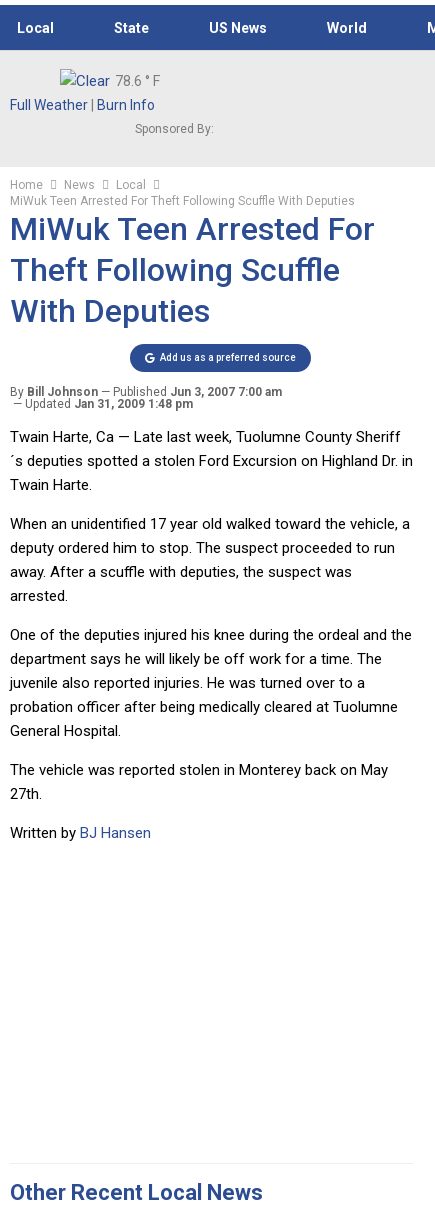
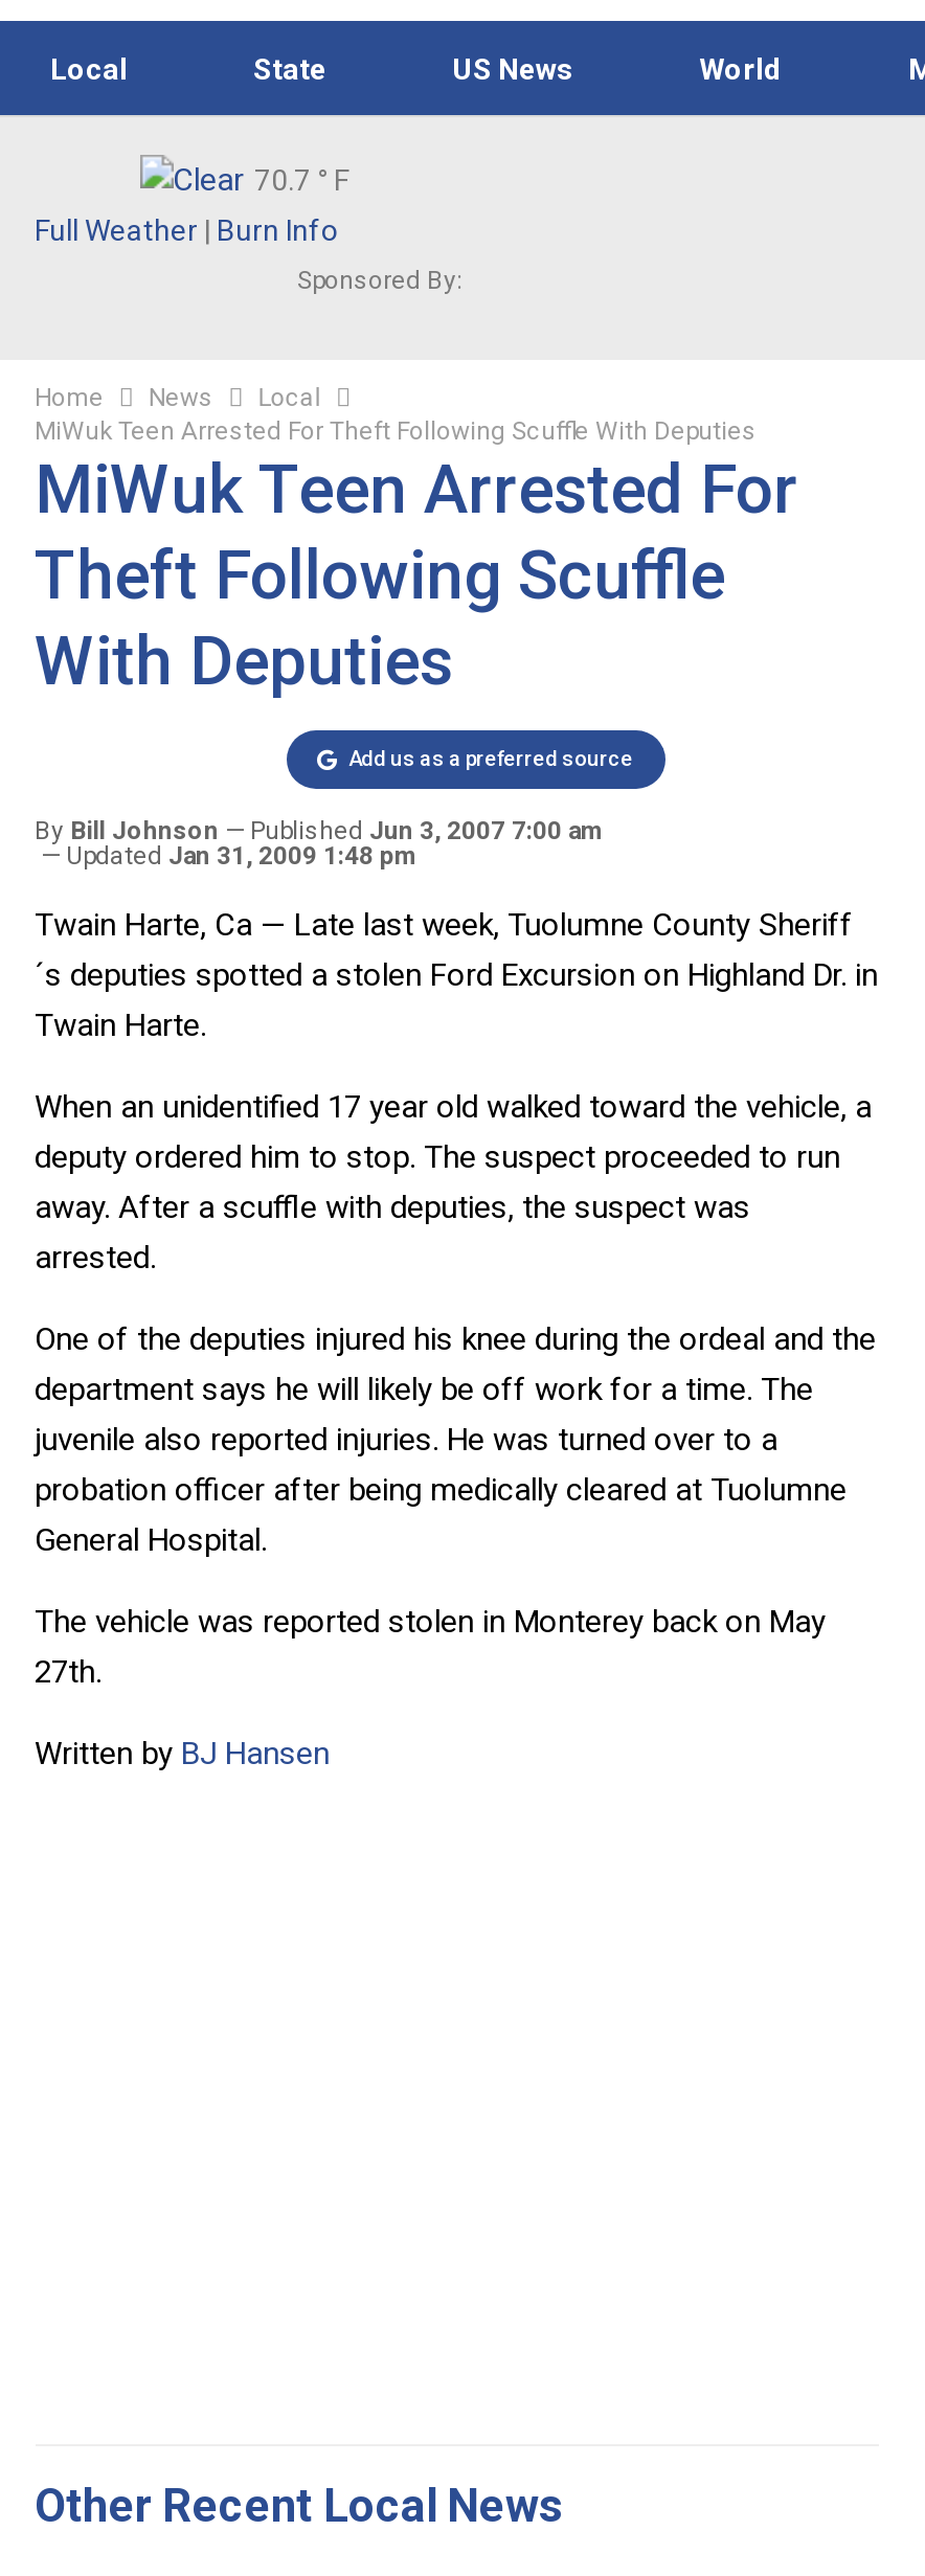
[114,73,159,89] 78.6 ° F -> [254,163,348,197] 70.7 ° F

